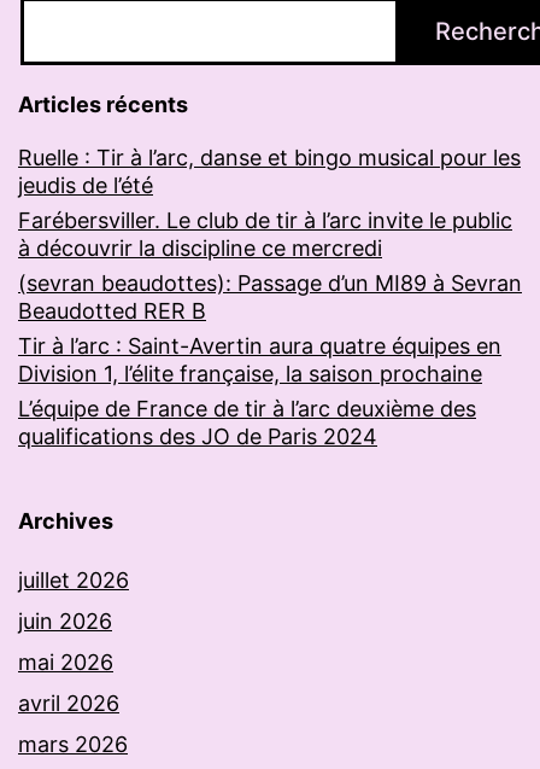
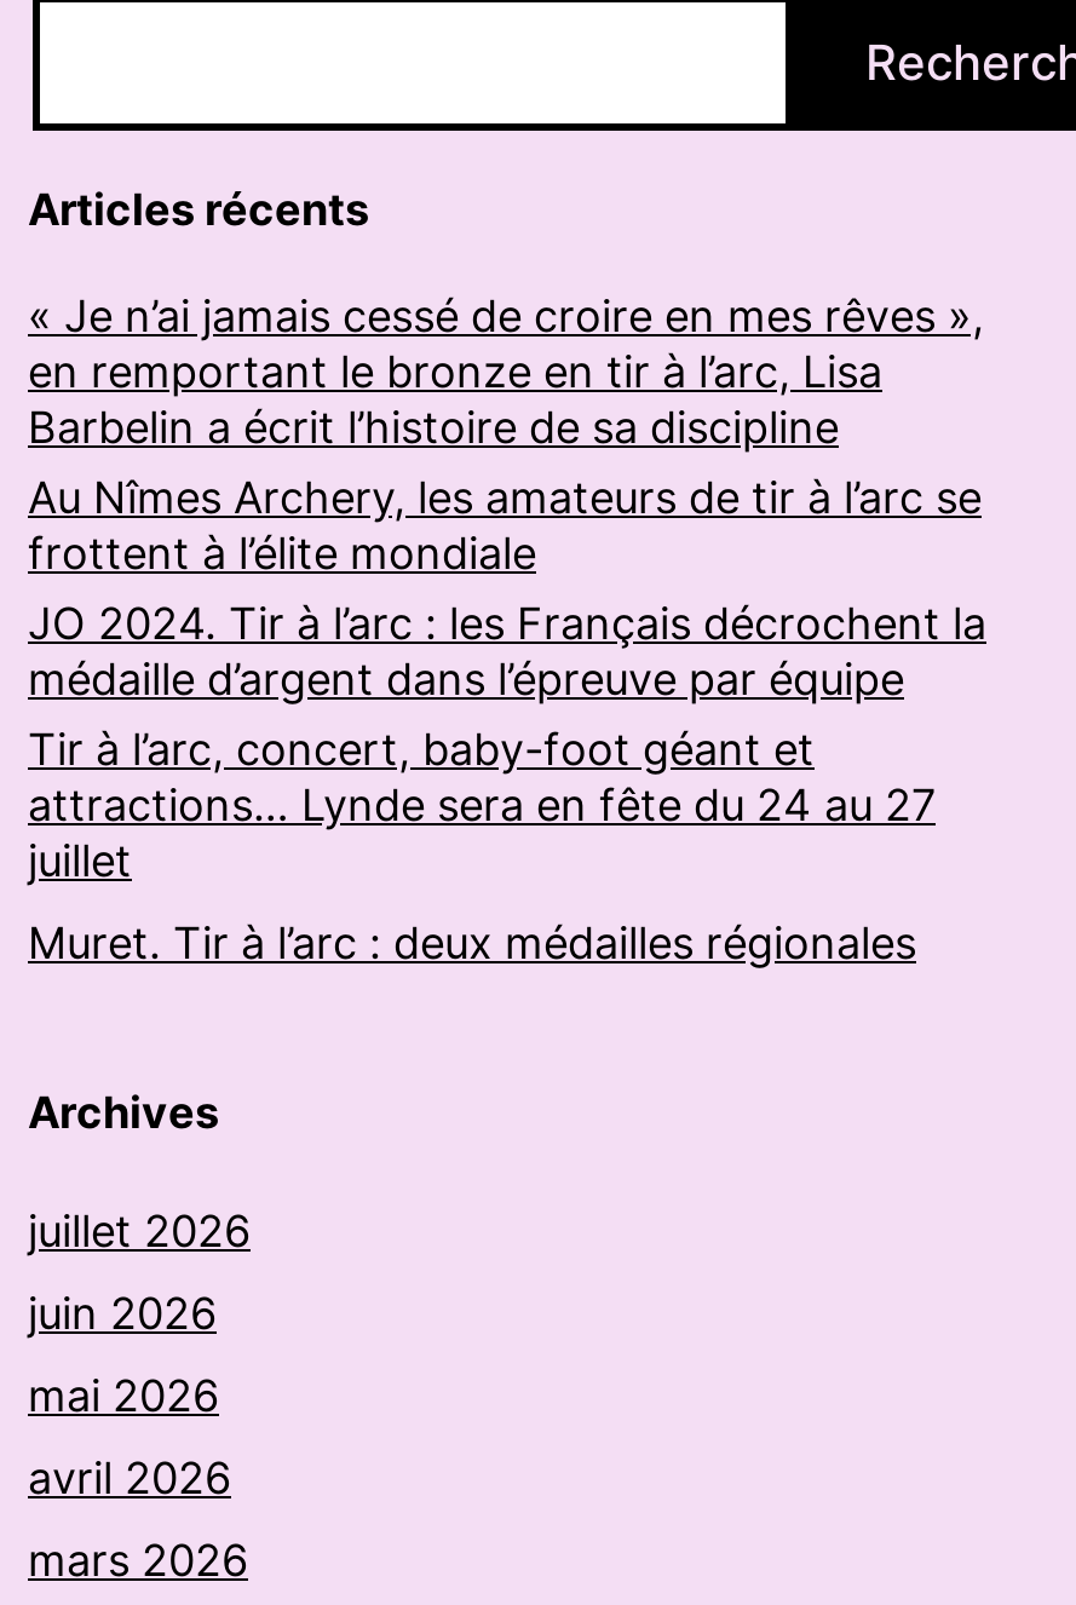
[18,145,522,450] Ruelle : Tir à l’arc, danse et bingo musical pour les | jeudis de l’été | Farébersviller. Le club de tir à l’arc invite le public | à découvrir la discipline ce mercredi | (sevran beaudottes): Passage d’un MI89 à Sevran | Beaudotted RER B | Tir à l’arc : Saint-Avertin aura quatre équipes en | Division 1, l’élite française, la saison prochaine | L’équipe de France de tir à l’arc deuxième des | qualifications des JO de Paris 2024 -> [28,291,986,969] « Je n’ai jamais cessé de croire en mes rêves », | en remportant le bronze en tir à l’arc, Lisa | Barbelin a écrit l’histoire de sa discipline | Au Nîmes Archery, les amateurs de tir à l’arc se | frottent à l’élite mondiale | JO 2024. Tir à l’arc : les Français décrochent la | médaille d’argent dans l’épreuve par équipe | Tir à l’arc, concert, baby-foot géant et | attractions… Lynde sera en fête du 24 au 27 | juillet | Muret. Tir à l’arc : deux médailles régionales

